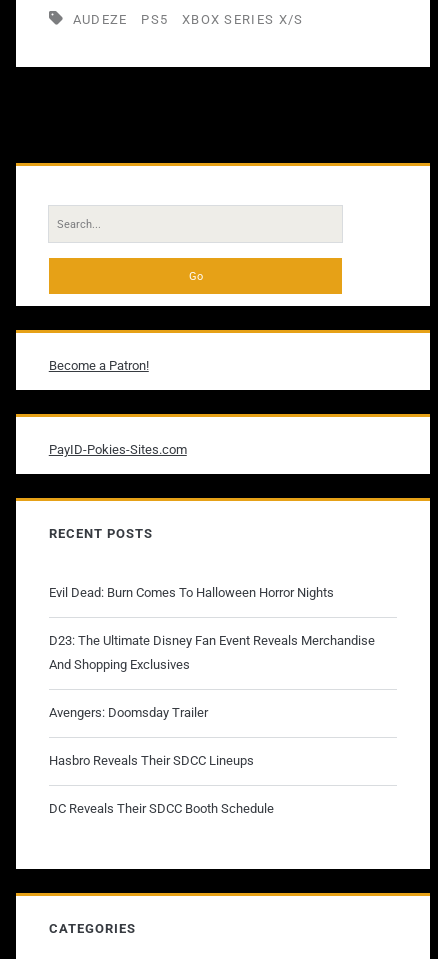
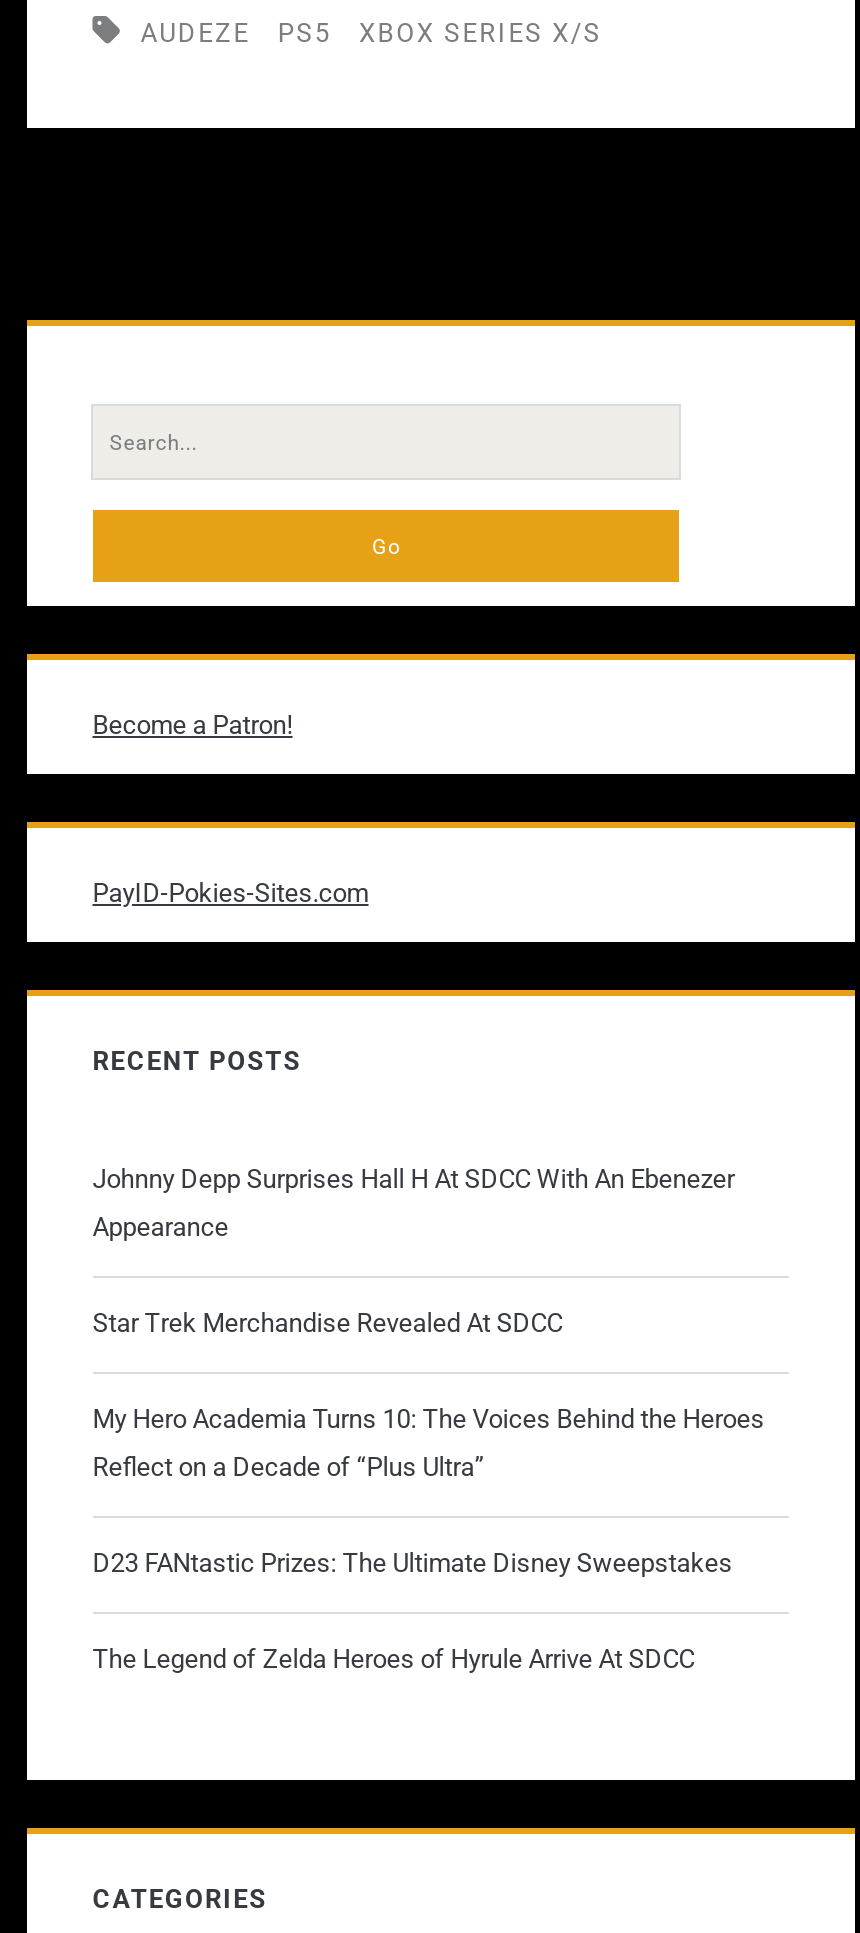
[49,585,375,816] Evil Dead: Burn Comes To Halloween Horror Nights | D23: The Ultimate Disney Fan Event Reveals Merchandise | And Shopping Exclusives | Avengers: Doomsday Trailer | Hasbro Reveals Their SDCC Lineups | DC Reveals Their SDCC Booth Schedule -> [93,1164,765,1674] Johnny Depp Surprises Hall H At SDCC With An Ebenezer | Appearance | Star Trek Merchandise Revealed At SDCC | My Hero Academia Turns 10: The Voices Behind the Heroes | Reflect on a Decade of “Plus Ultra” | D23 FANtastic Prizes: The Ultimate Disney Sweepstakes | The Legend of Zelda Heroes of Hyrule Arrive At SDCC

